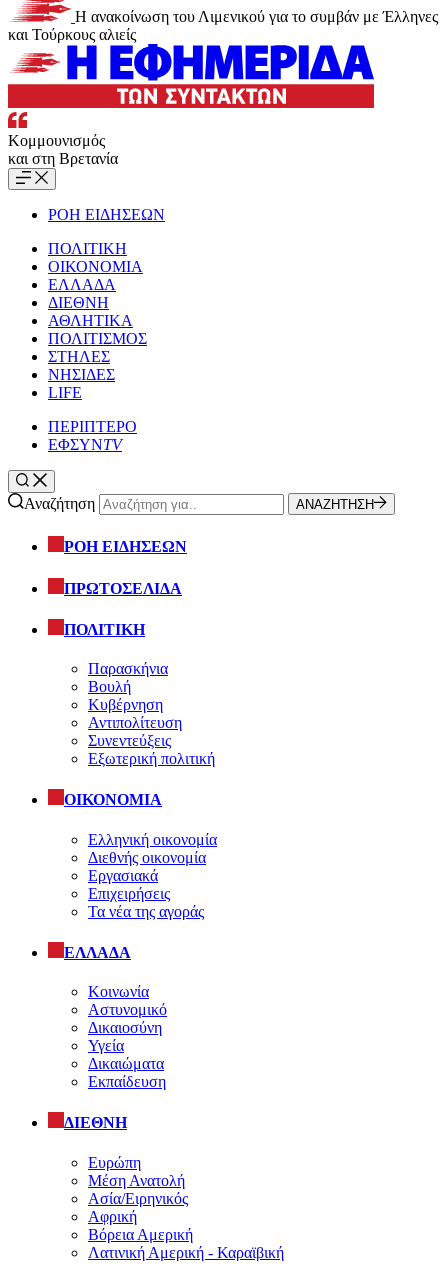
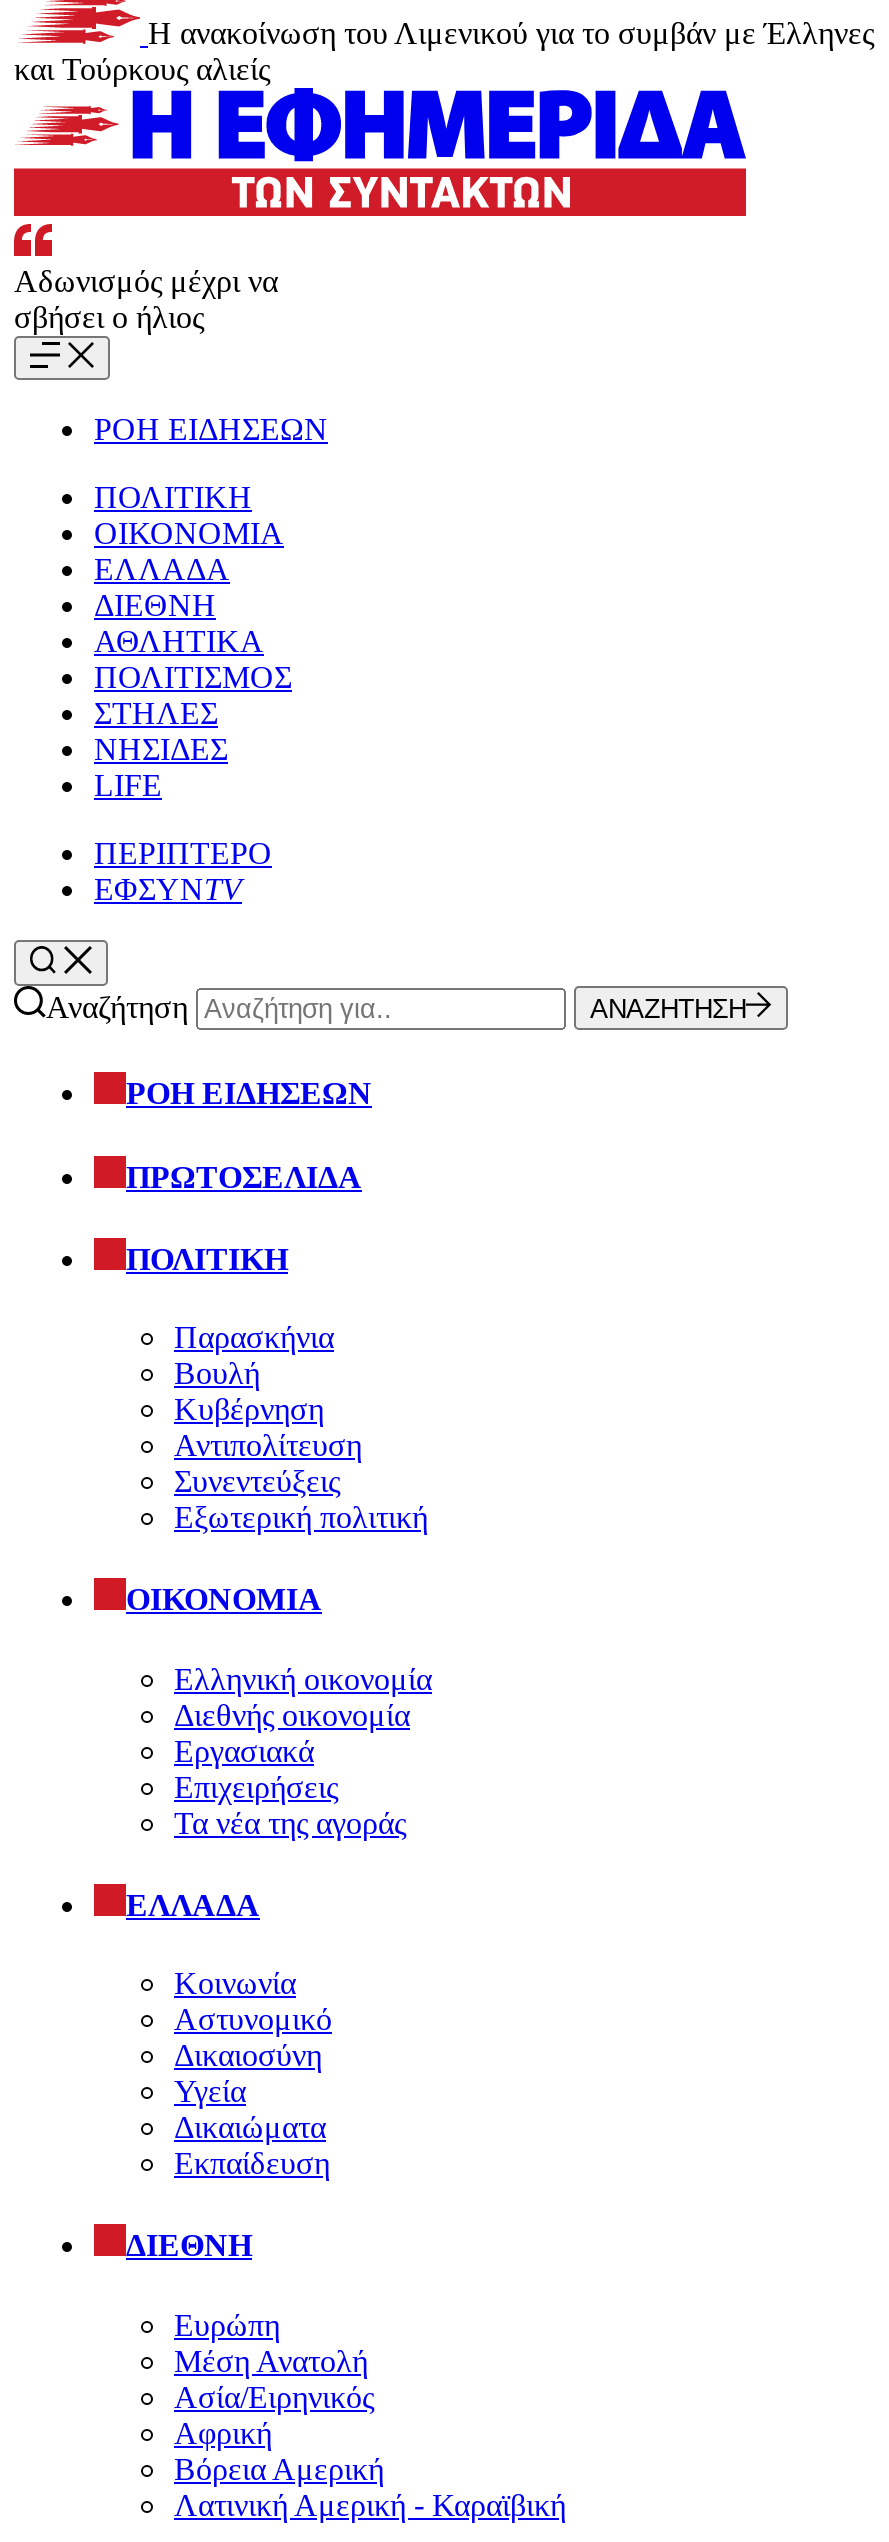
[8,132,118,167] Κομμουνισμός | και στη Βρετανία -> [14,264,278,334] Αδωνισμός μέχρι να | σβήσει ο ήλιος

